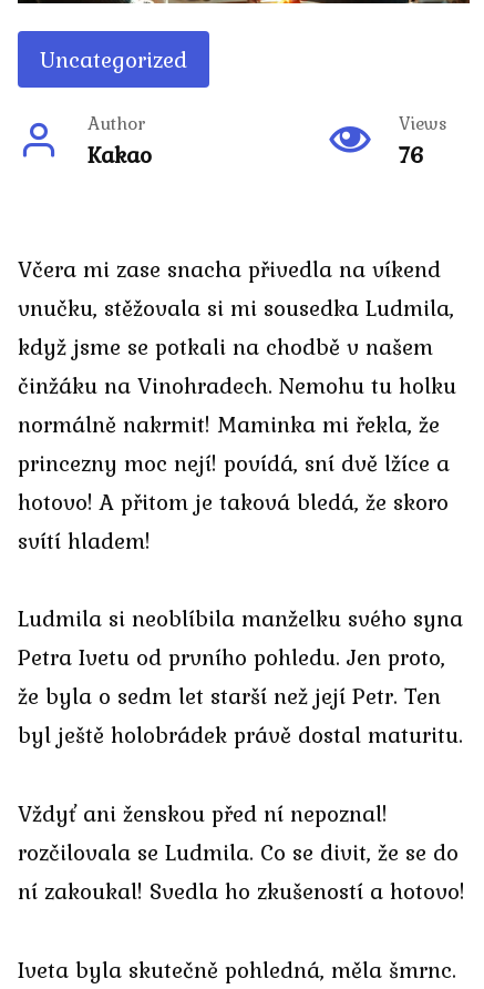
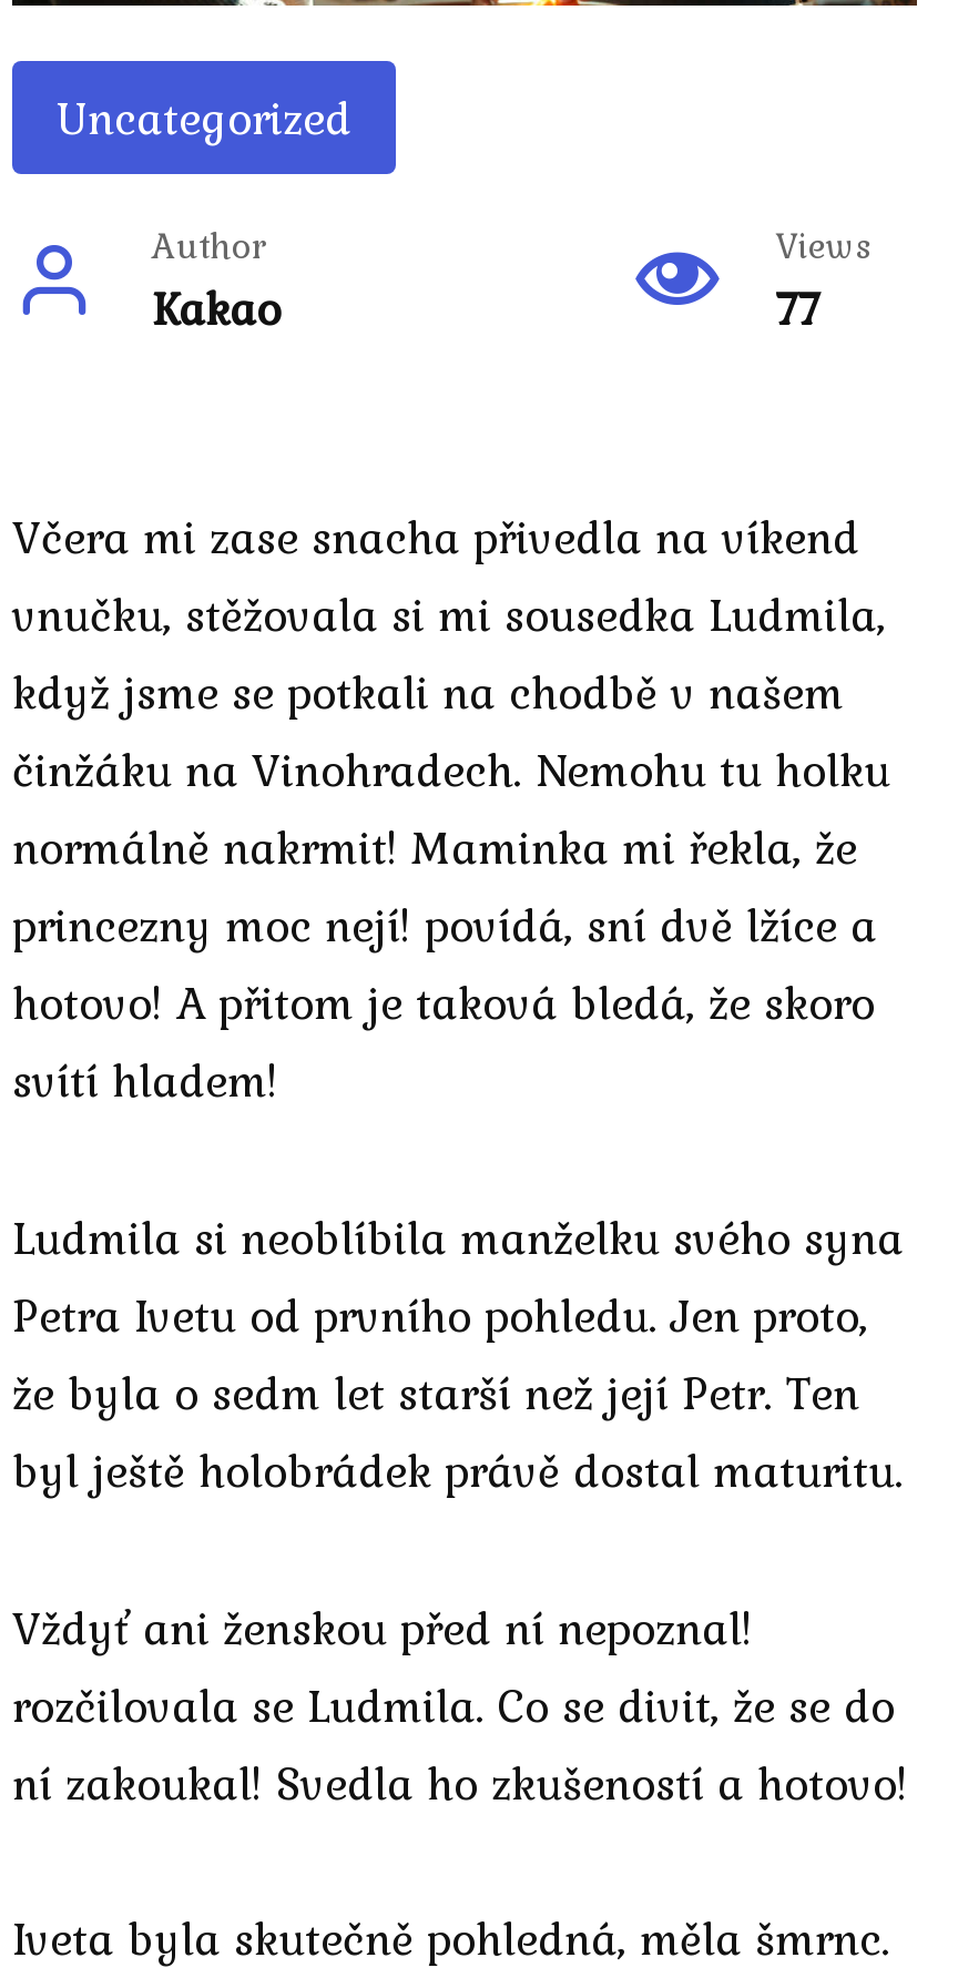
[399,137,425,172] 76 -> [775,274,819,343] 77

